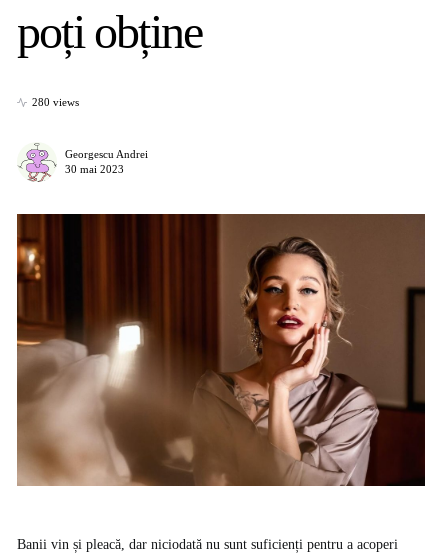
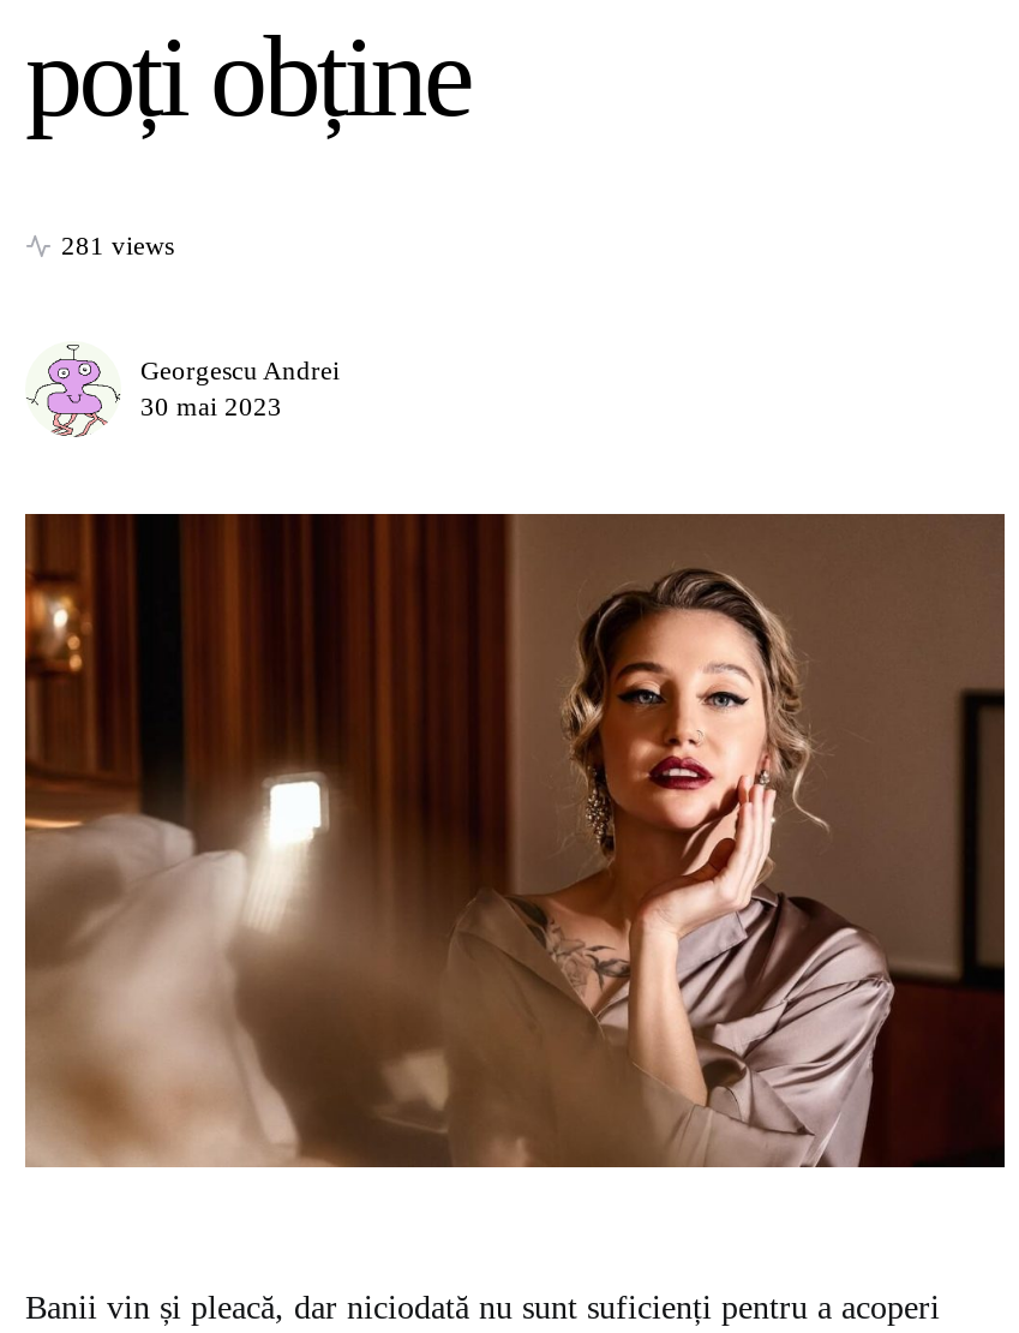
[32,96,79,108] 280 views -> [61,231,174,259] 281 views

